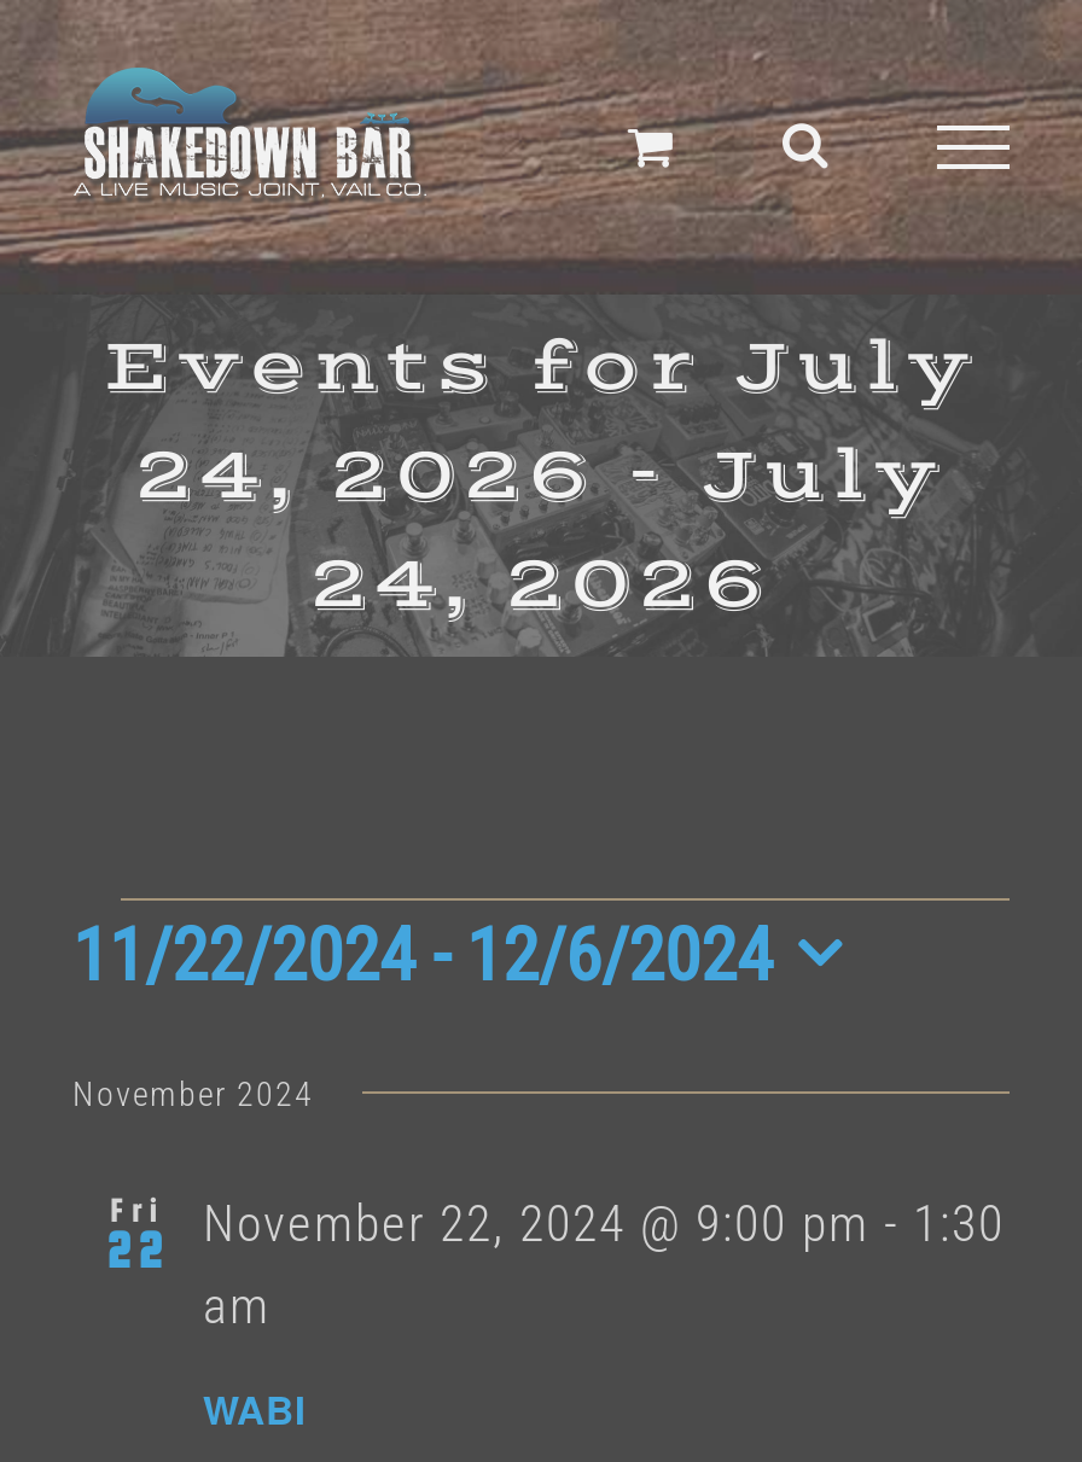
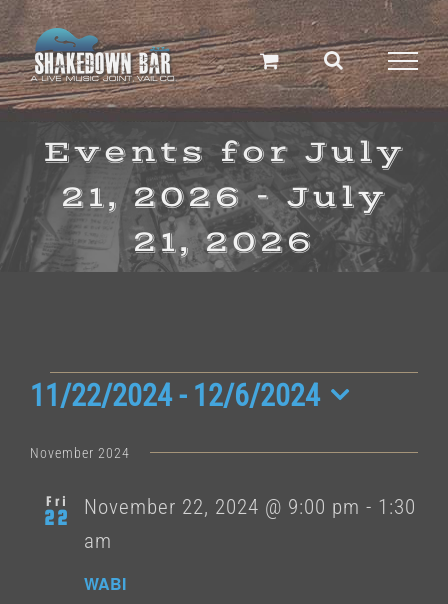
[135,429,947,520] 24, 2026 - July -> [60,177,387,215] 21, 2026 - July
[310,537,772,629] 24, 2026 -> [133,222,315,260] 21, 2026

